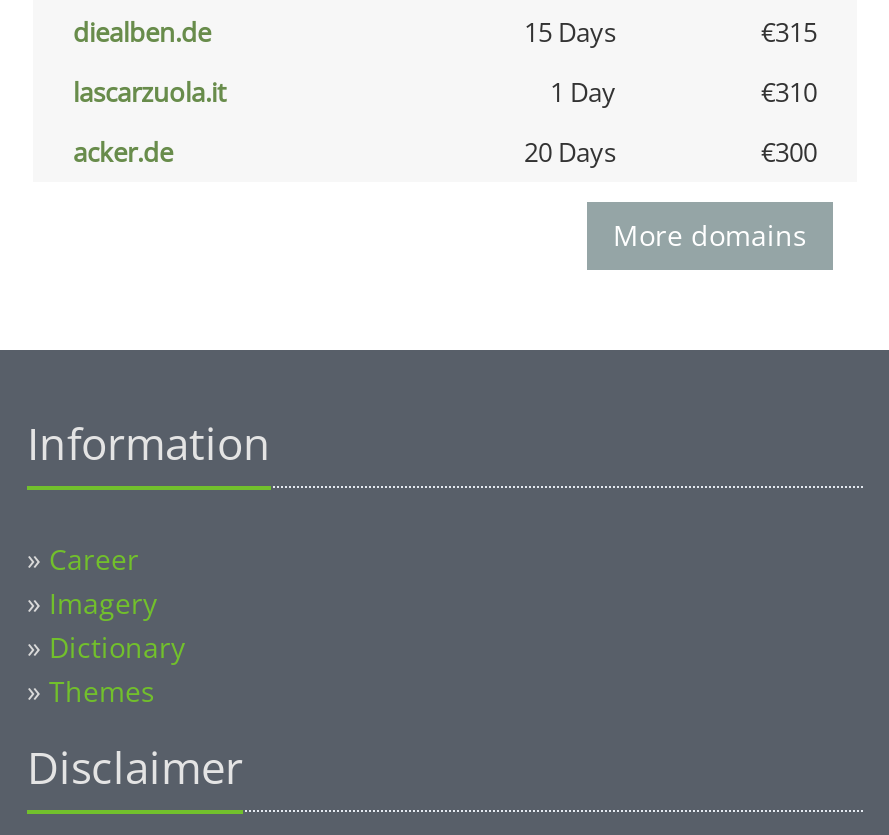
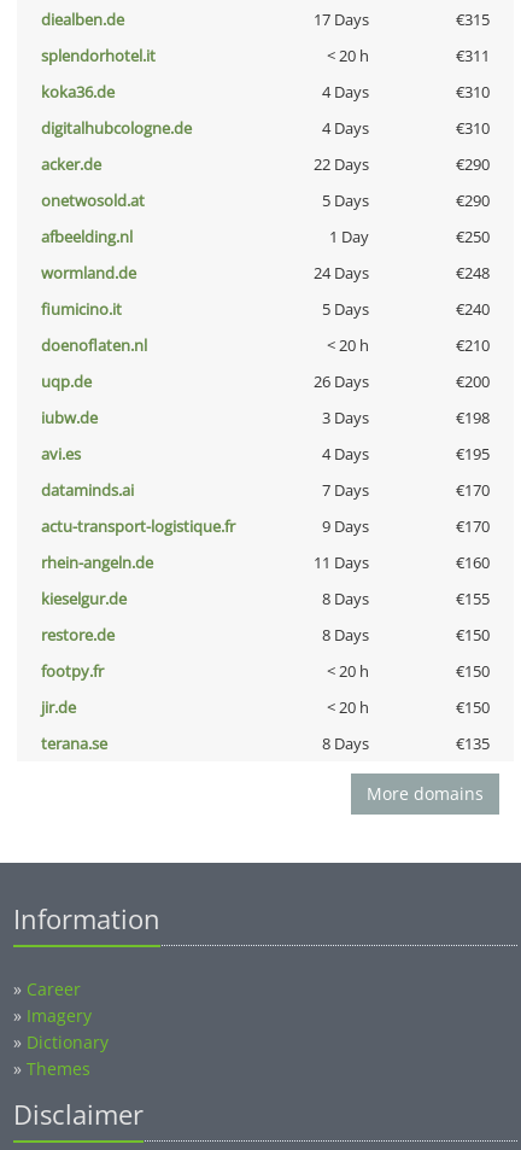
[524,14,616,50] 15 Days -> [313,8,368,30] 17 Days
[73,74,616,110] lascarzuola.it | 1 Day -> [41,45,490,139] splendorhotel.it | < 20 h | €311 | koka36.de | 4 Days | €310 | digitalhubcologne.de | 4 Days
[524,134,817,170] 20 Days | €300 -> [41,153,490,754] 22 Days | €290 | onetwosold.at | 5 Days | €290 | afbeelding.nl | 1 Day | €250 | wormland.de | 24 Days | €248 | fiumicino.it | 5 Days | €240 | doenoflaten.nl | < 20 h | €210 | uqp.de | 26 Days | €200 | iubw.de | 3 Days | €198 | avi.es | 4 Days | €195 | dataminds.ai | 7 Days | €170 | actu-transport-logistique.fr | 9 Days | €170 | rhein-angeln.de | 11 Days | €160 | kieselgur.de | 8 Days | €155 | restore.de | 8 Days | €150 | footpy.fr | < 20 h | €150 | jir.de | < 20 h | €150 | terana.se | 8 Days | €135

